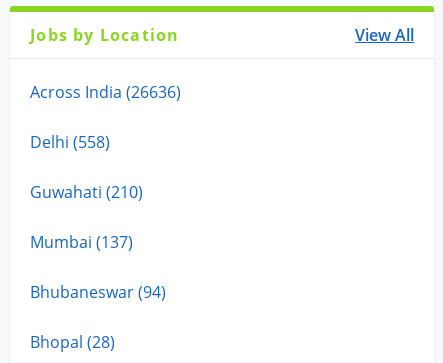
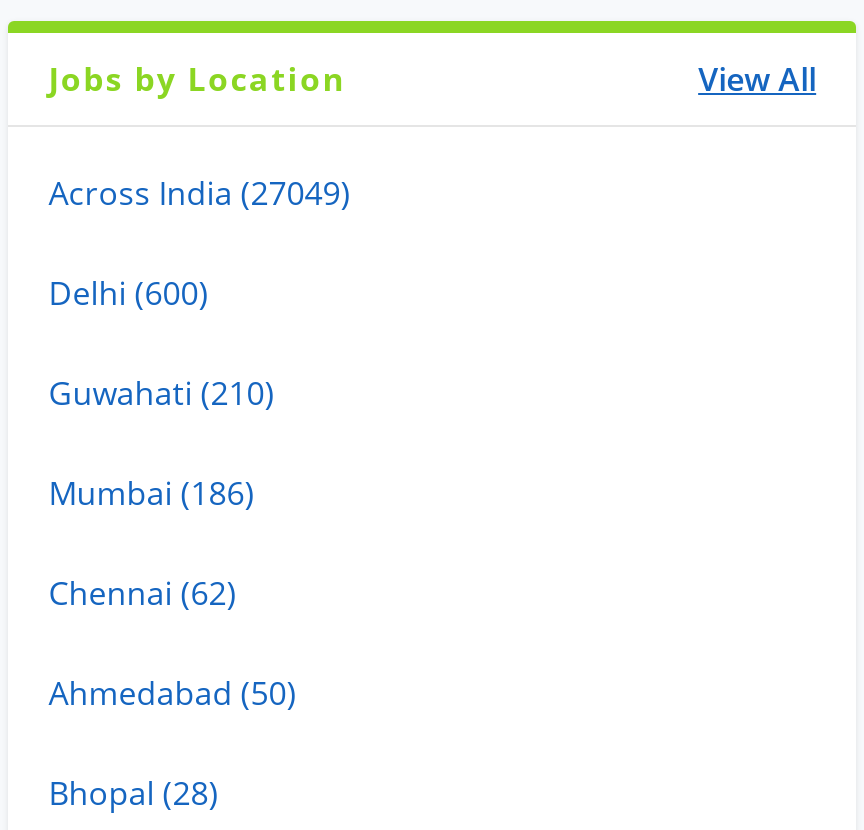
[30,81,181,103] Across India (26636) -> [48,171,350,215] Across India (27049)
[30,131,110,153] Delhi (558) -> [48,271,208,315] Delhi (600)
[30,231,166,303] Mumbai (137) | Bhubaneswar (94) -> [48,471,296,715] Mumbai (186) | Chennai (62) | Ahmedabad (50)

